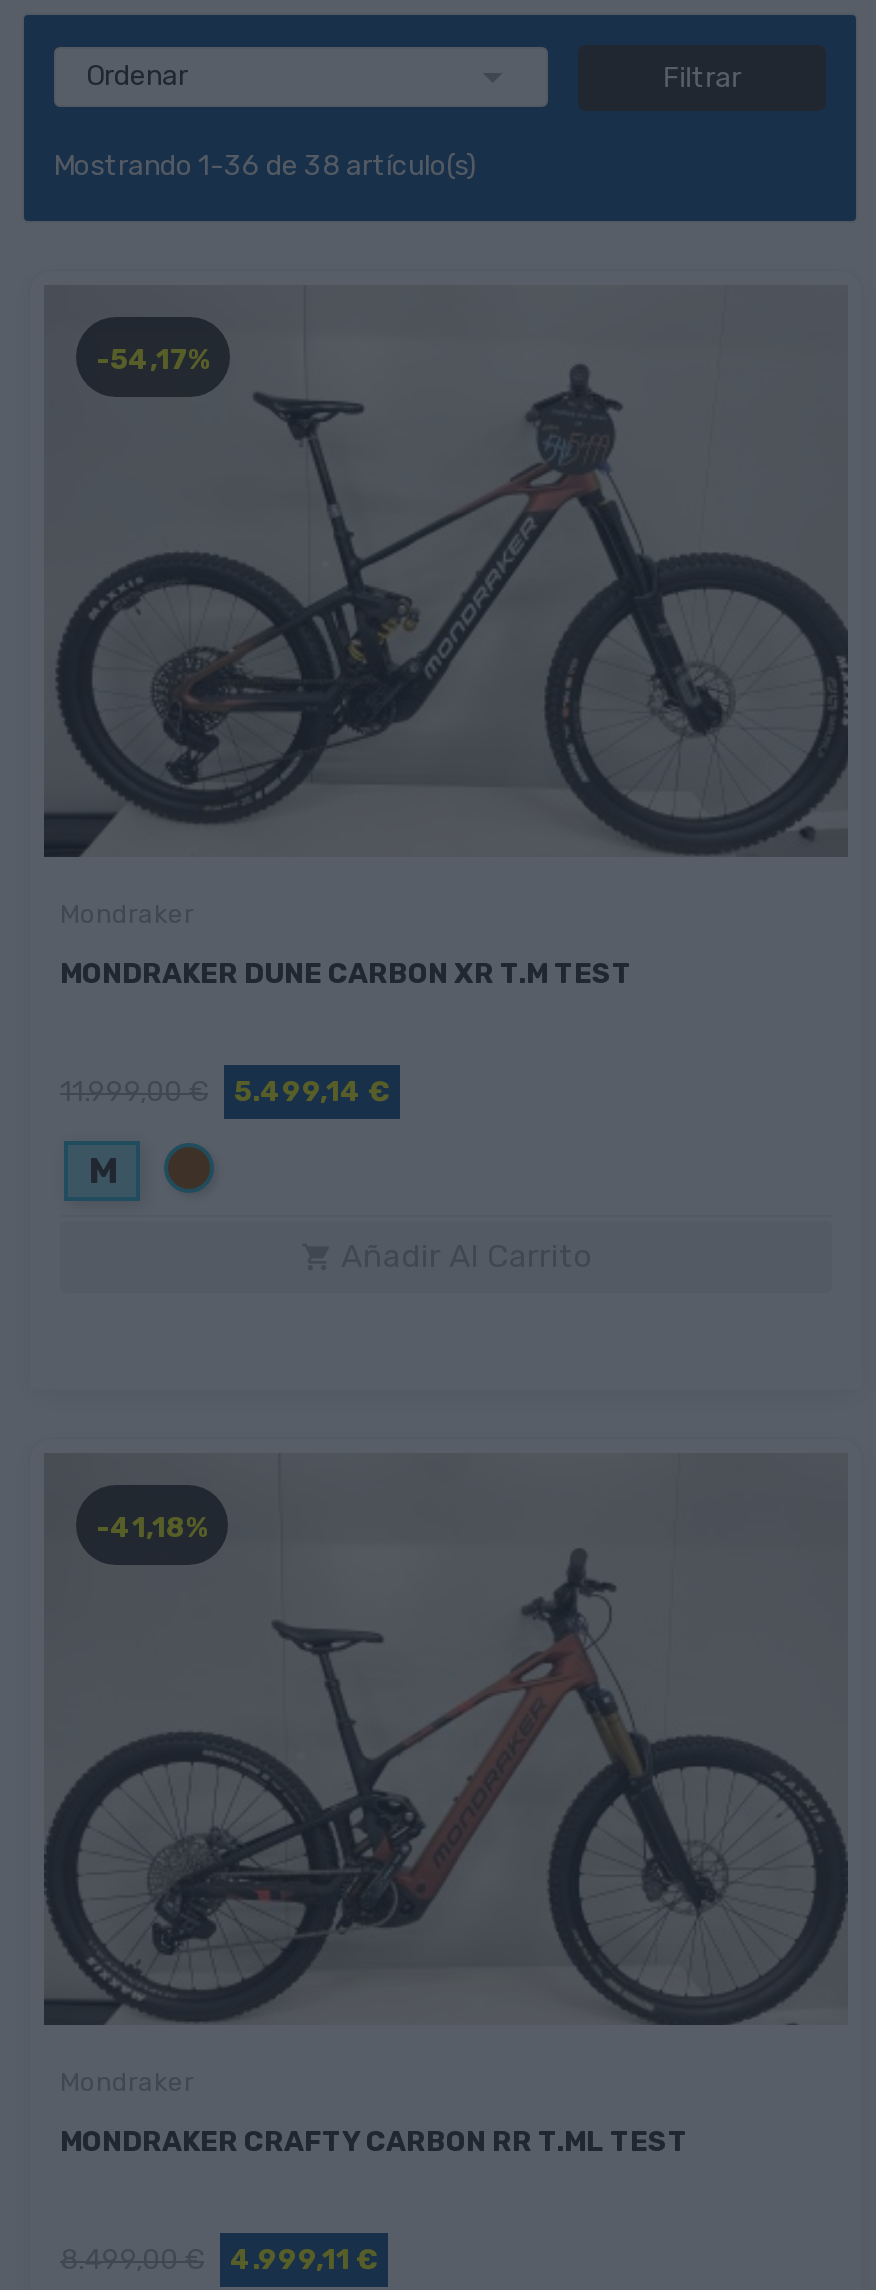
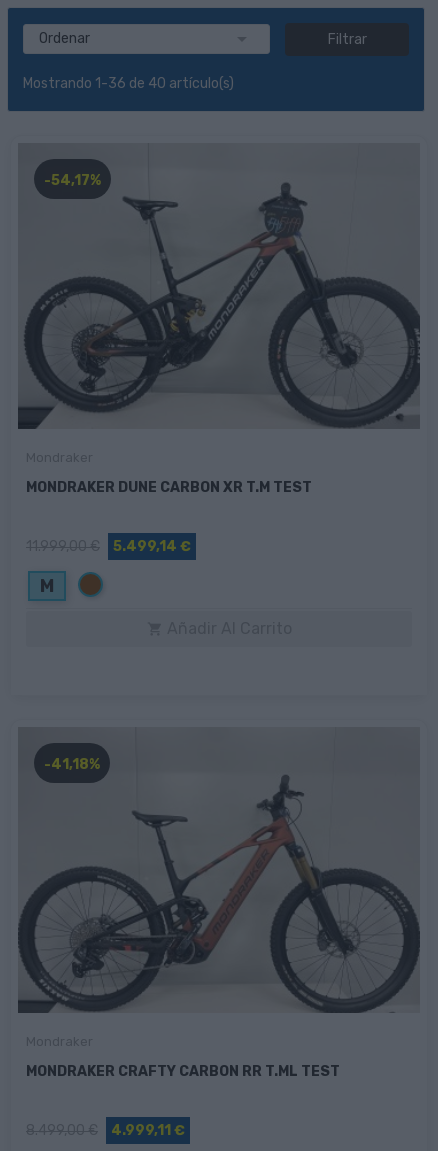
[54,148,476,182] Mostrando 1-36 de 38 artículo(s) -> [23,75,234,92] Mostrando 1-36 de 40 artículo(s)

